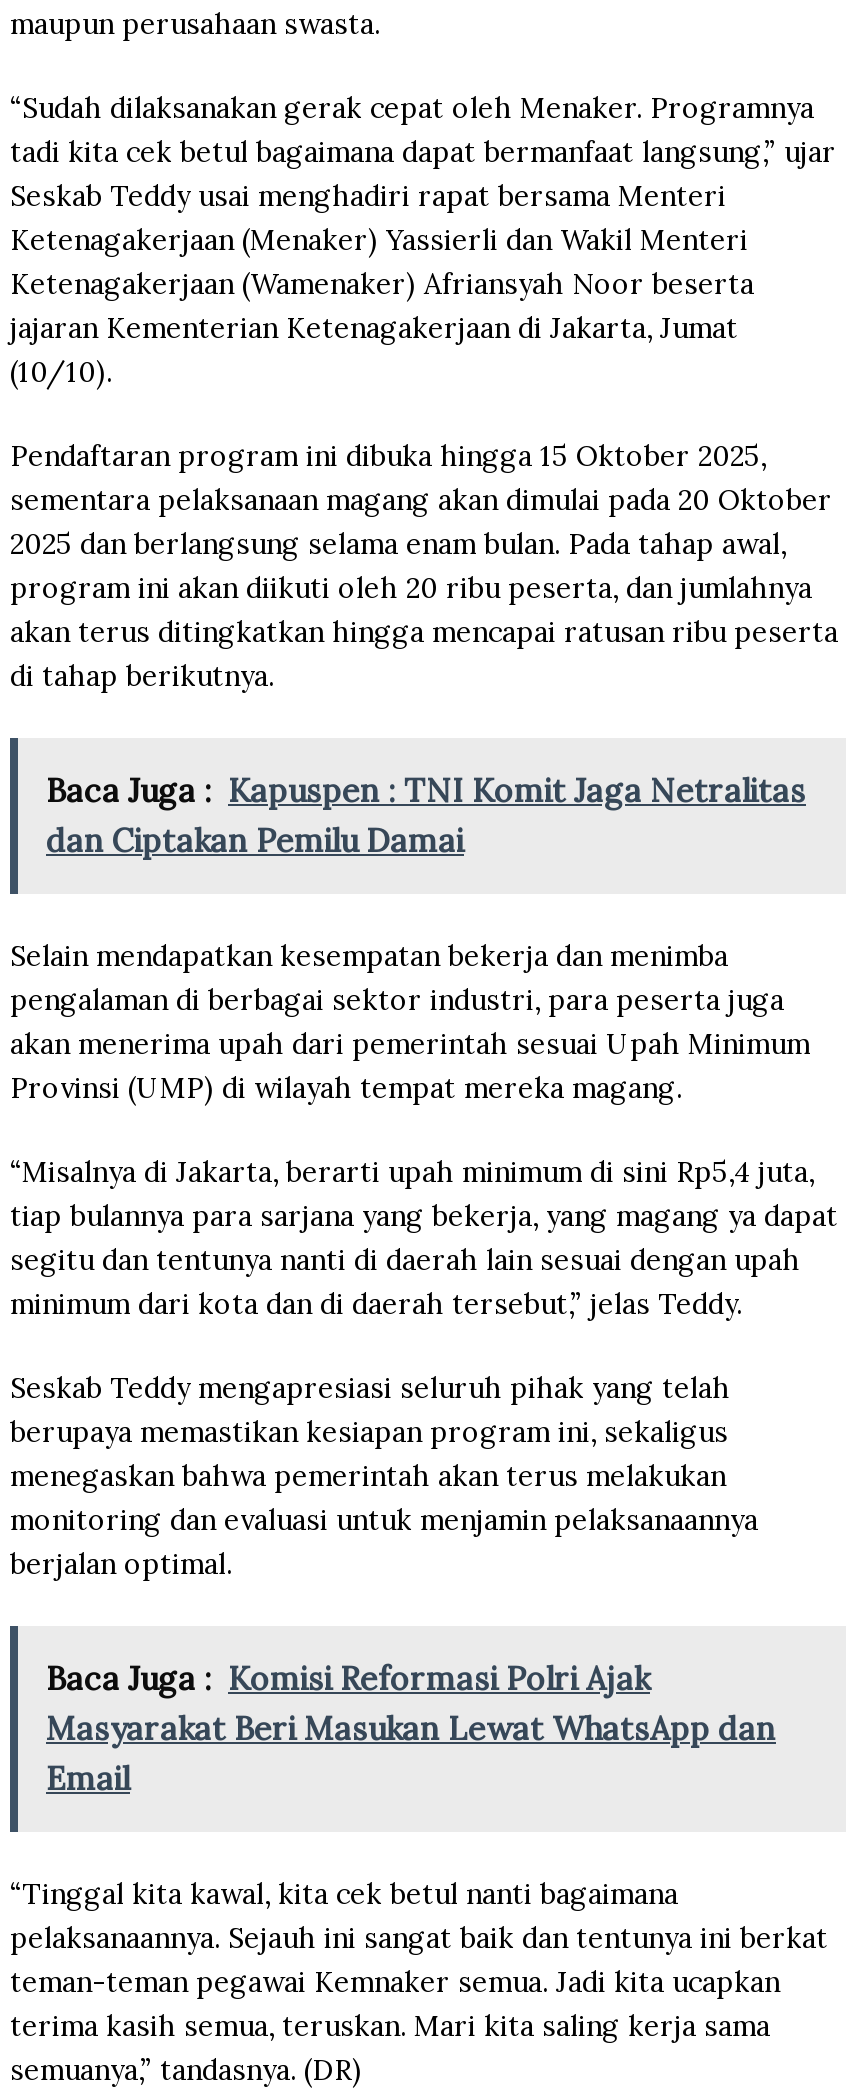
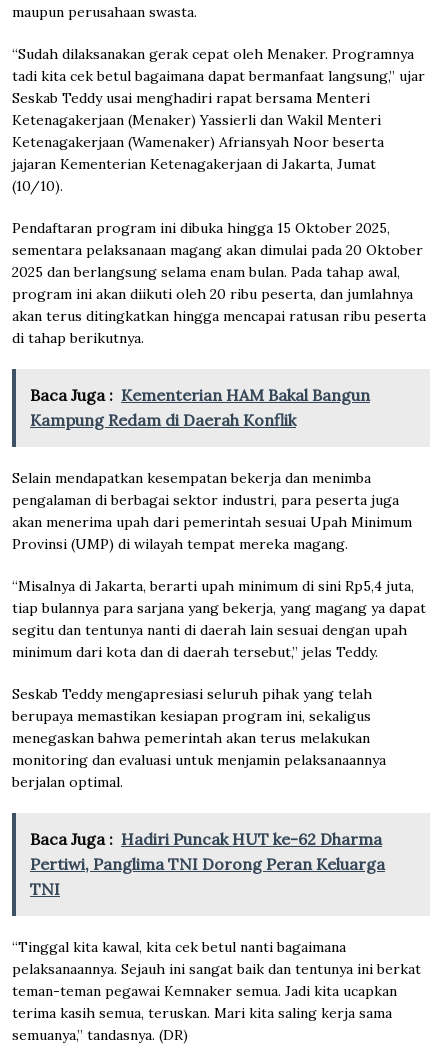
[46,770,806,860] Baca Juga : Kapuspen : TNI Komit Jaga Netralitas | dan Ciptakan Pemilu Damai -> [30,385,370,430] Baca Juga : Kementerian HAM Bakal Bangun | Kampung Redam di Daerah Konflik
[46,1658,776,1798] Baca Juga : Komisi Reformasi Polri Ajak | Masyarakat Beri Masukan Lewat WhatsApp dan | Email -> [30,829,385,899] Baca Juga : Hadiri Puncak HUT ke-62 Dharma | Pertiwi, Panglima TNI Dorong Peran Keluarga | TNI

